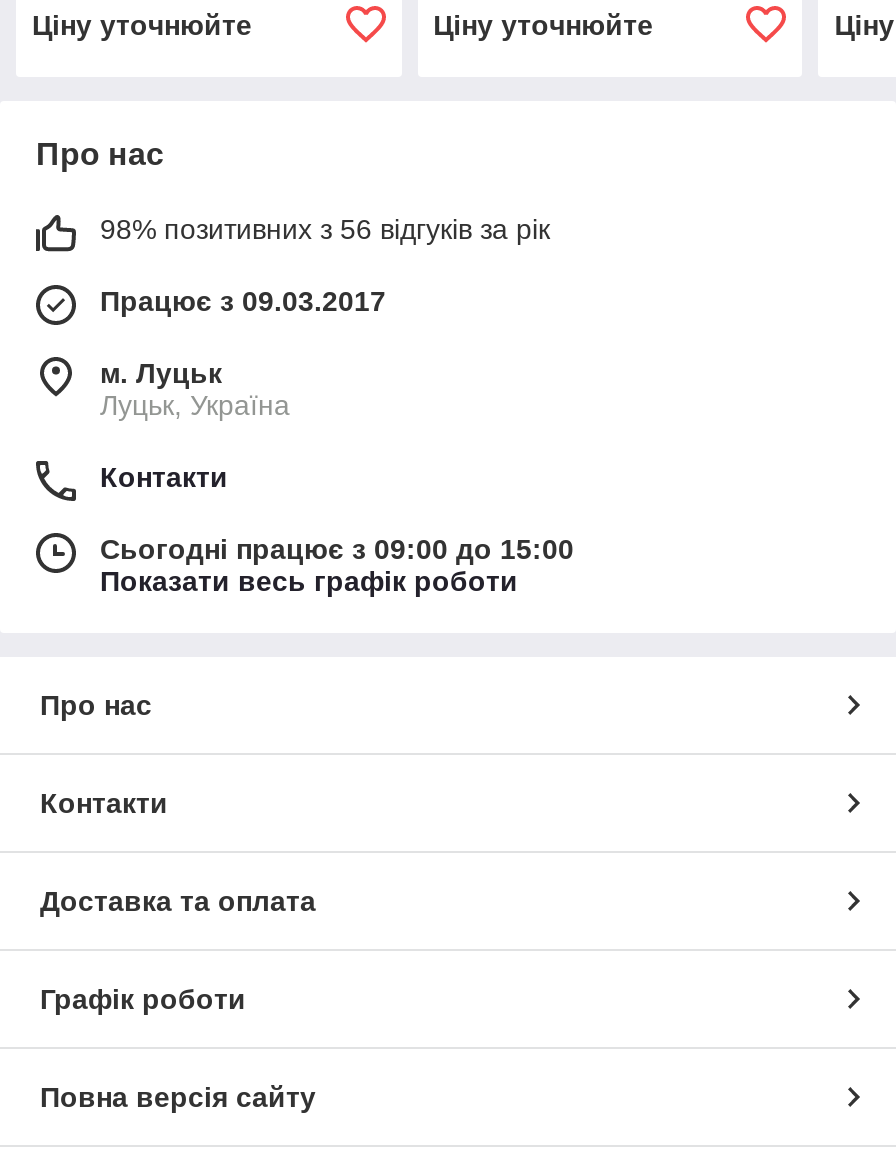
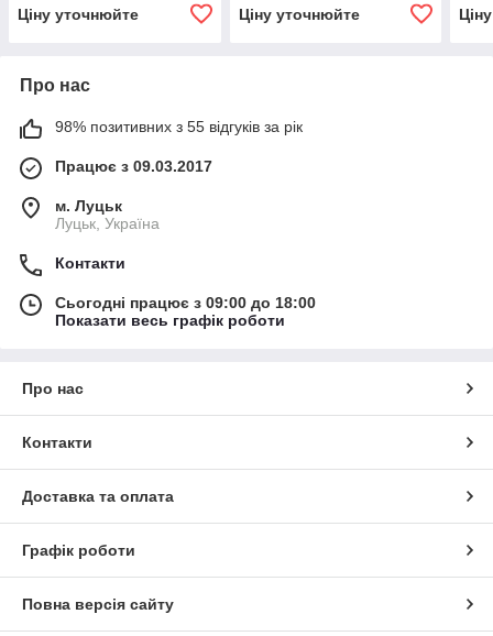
[100,214,550,246] 98% позитивних з 56 відгуків за рік -> [55,118,303,136] 98% позитивних з 55 відгуків за рік
[100,534,574,566] Сьогодні працює з 09:00 до 15:00 -> [55,294,316,312] Сьогодні працює з 09:00 до 18:00

